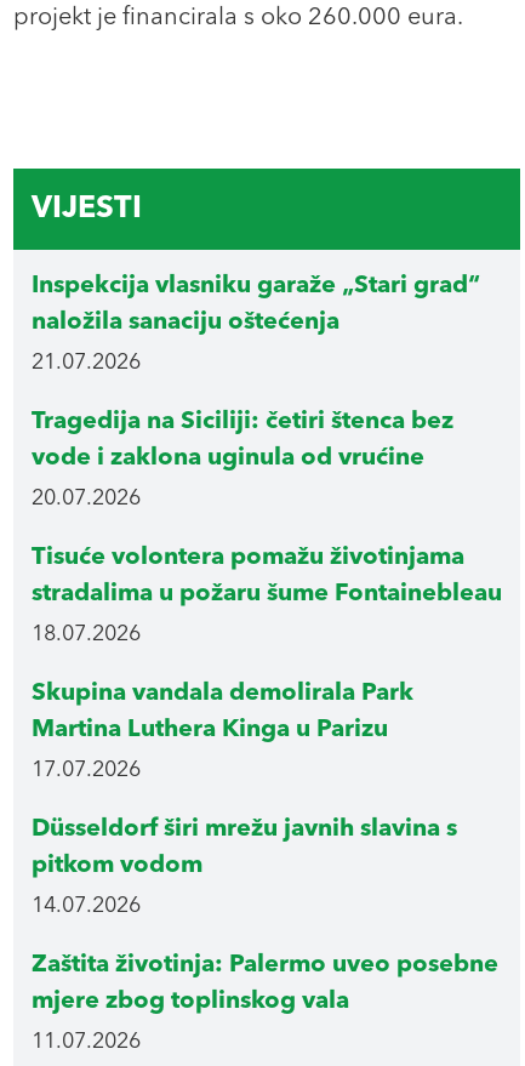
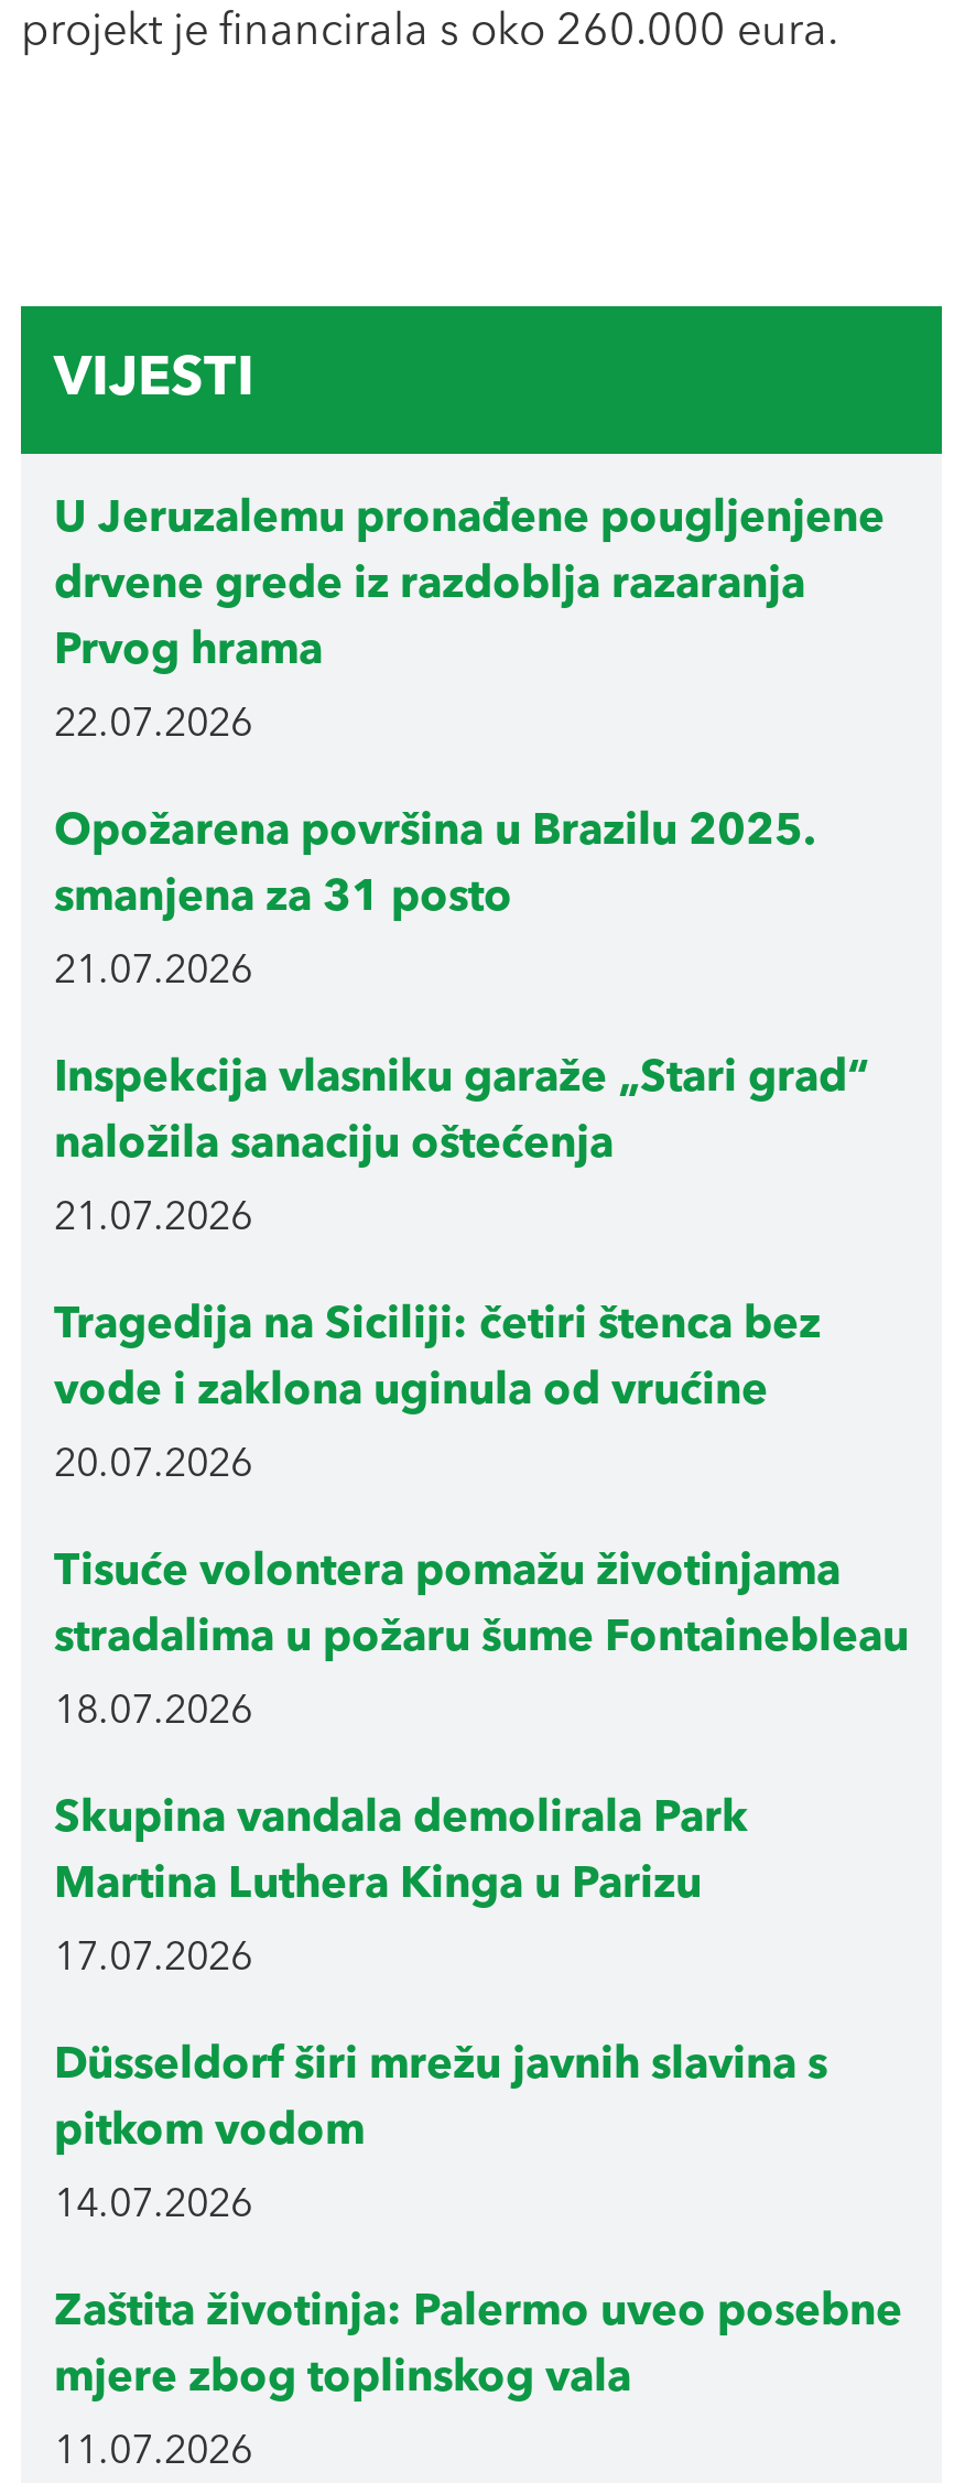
none -> [54,499,885,992] U Jeruzalemu pronađene pougljenjene | drvene grede iz razdoblja razaranja | Prvog hrama | 22.07.2026 | Opožarena površina u Brazilu 2025. | smanjena za 31 posto | 21.07.2026

